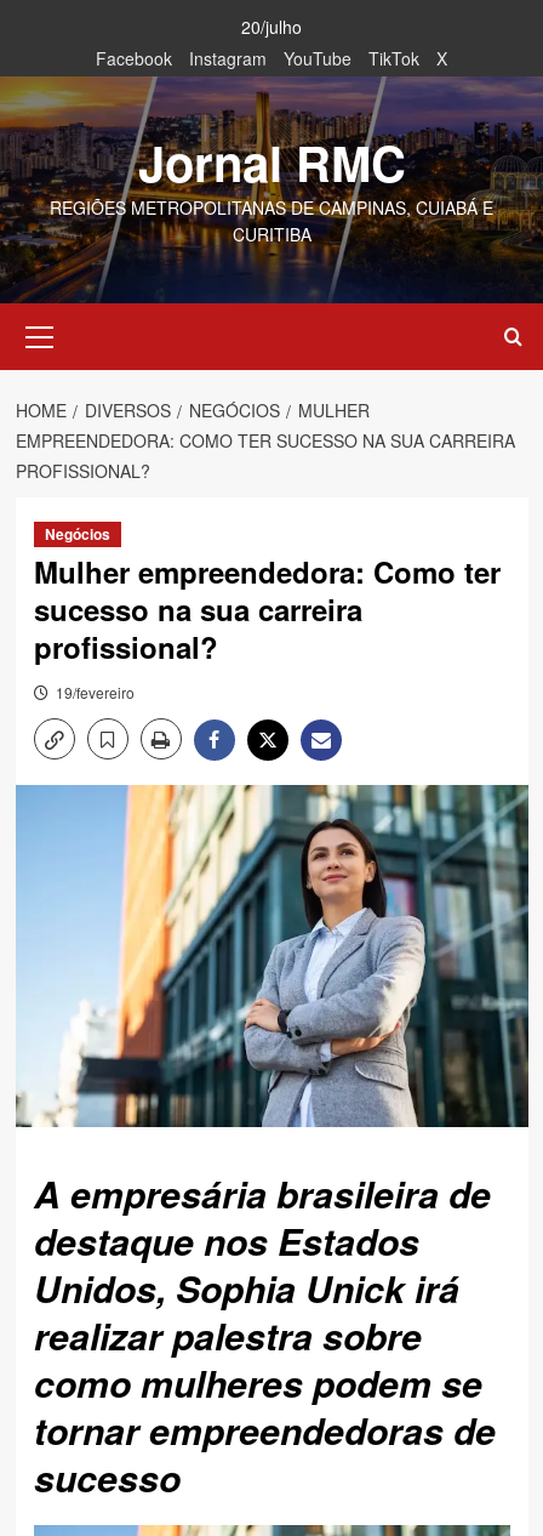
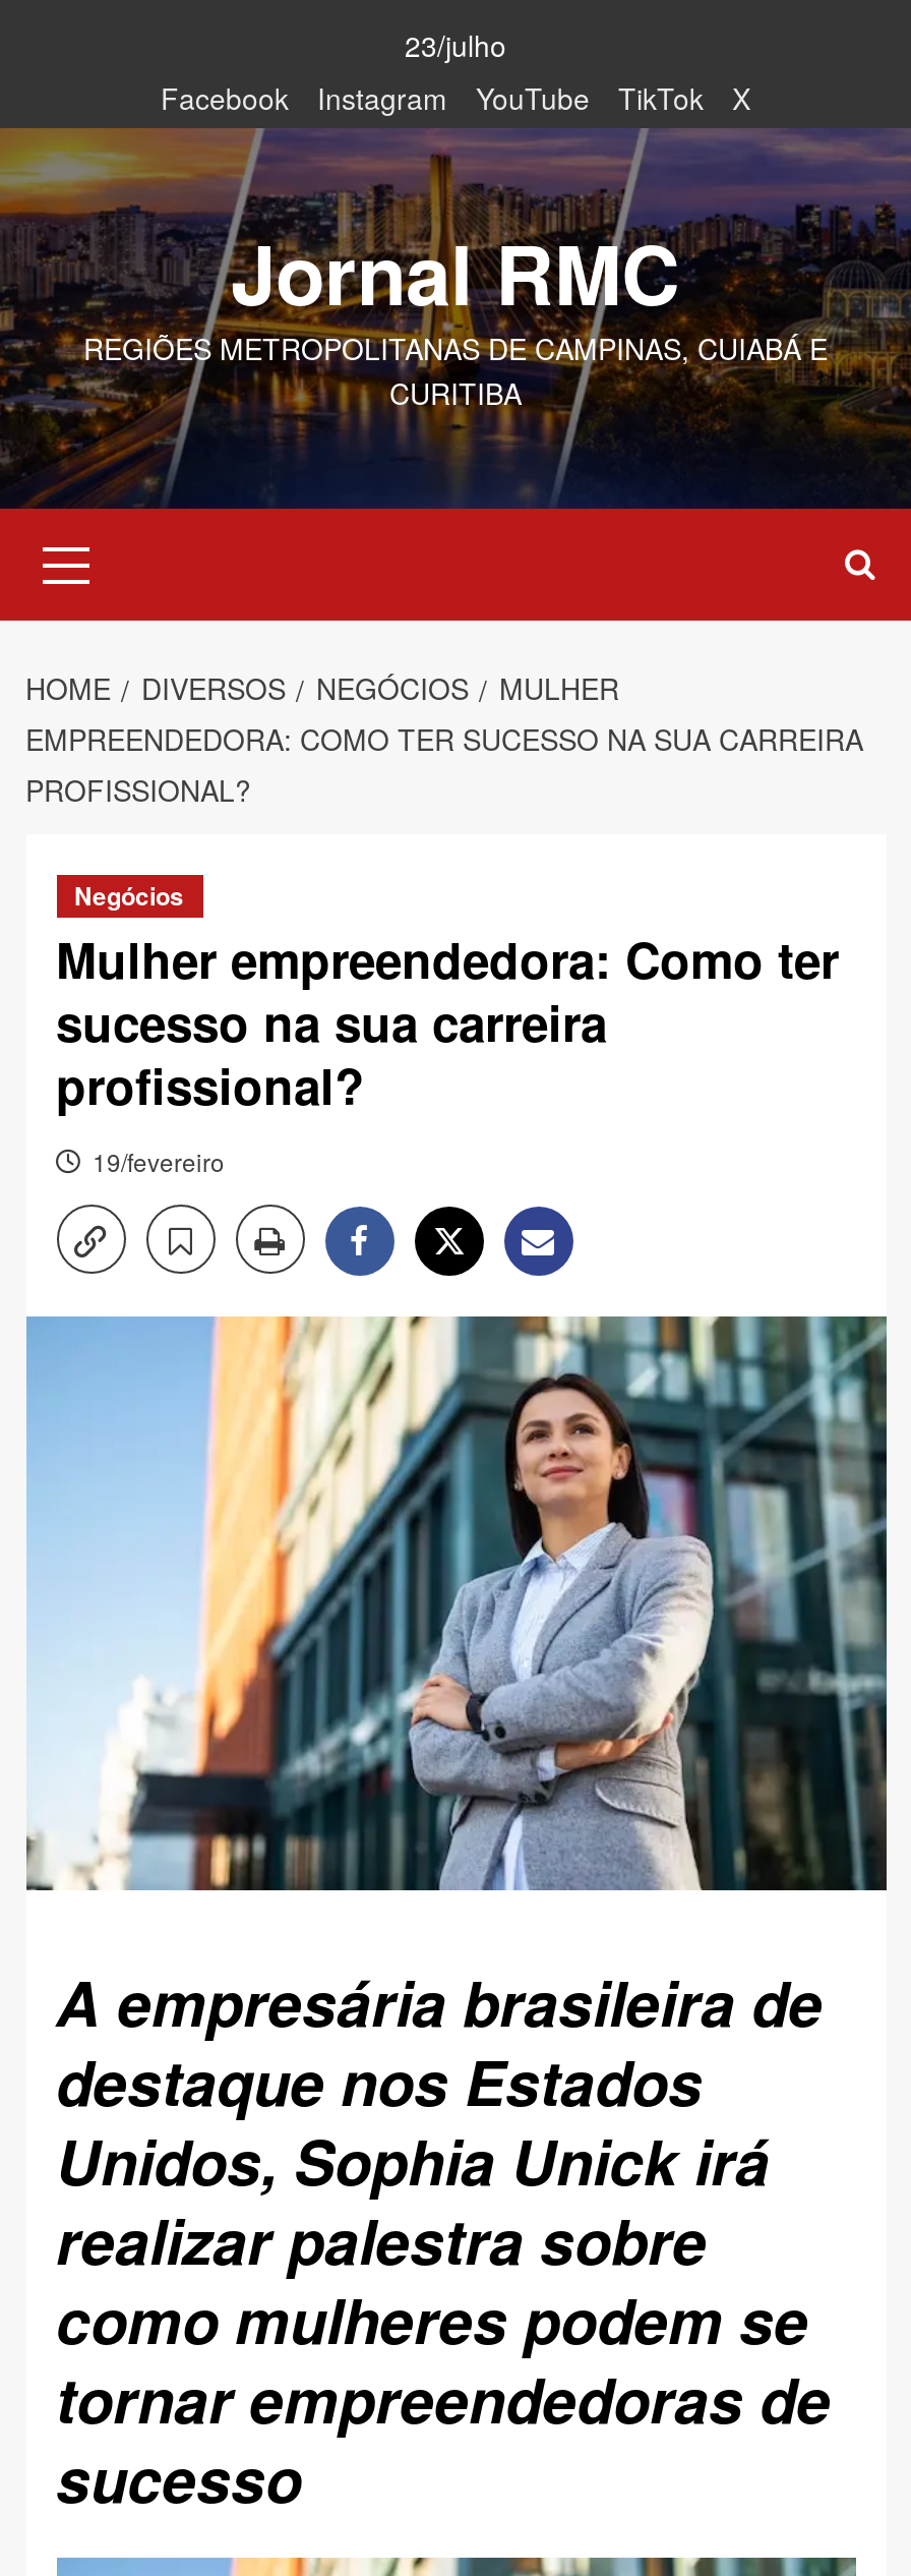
[241,15,302,39] 20/julho -> [405,24,506,65] 23/julho

